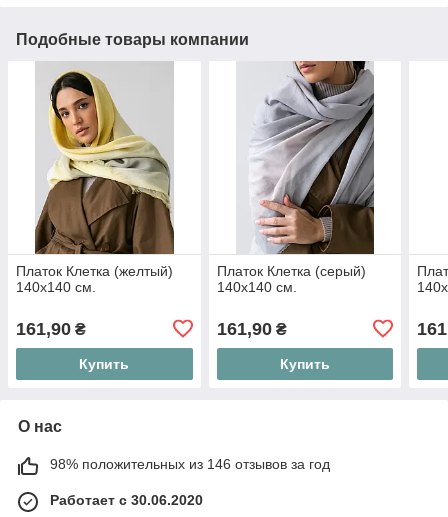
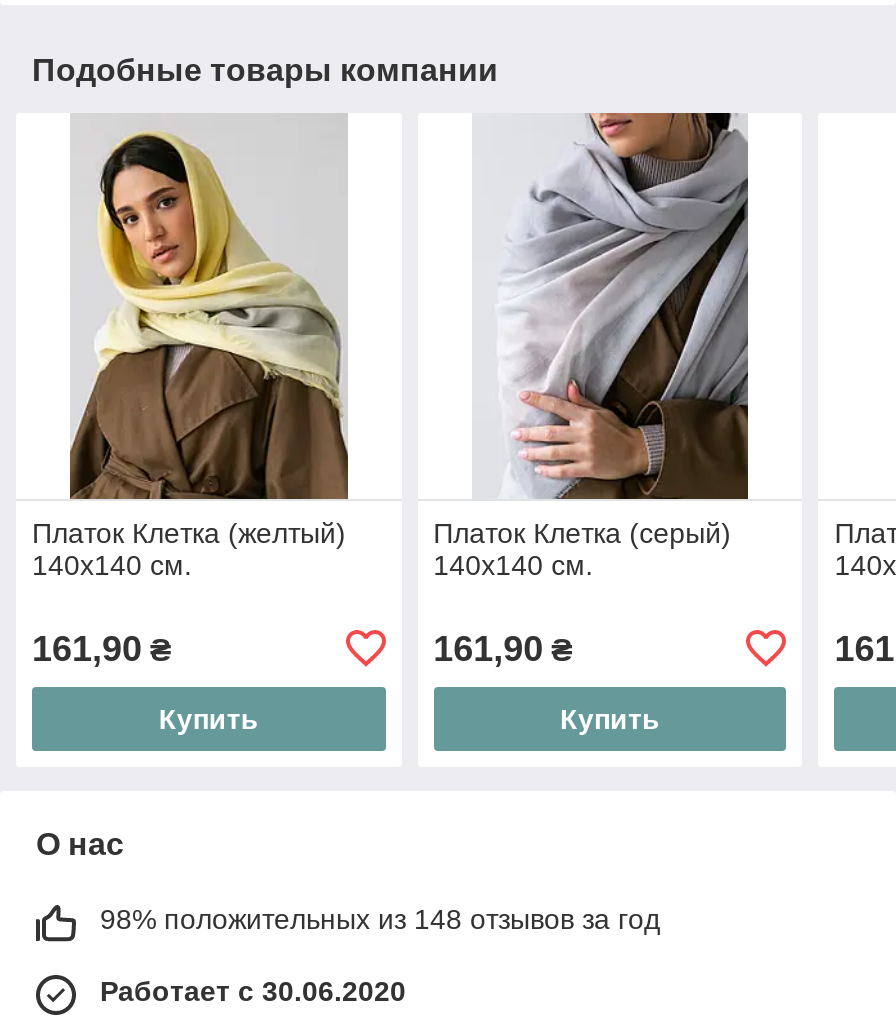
[50,456,330,472] 98% положительных из 146 отзывов за год -> [100,903,660,935] 98% положительных из 148 отзывов за год

